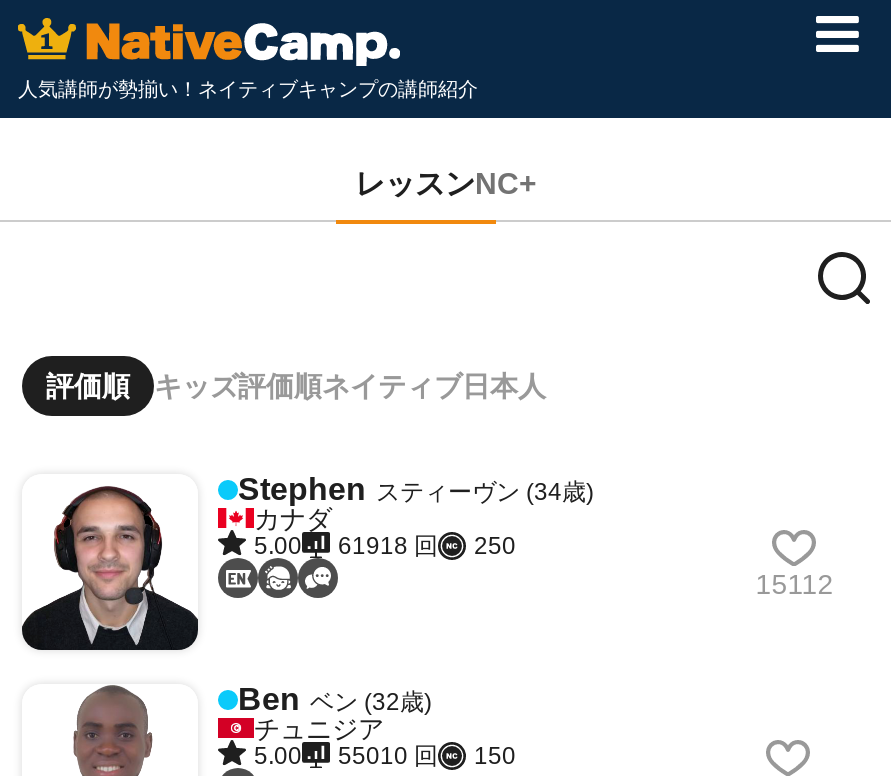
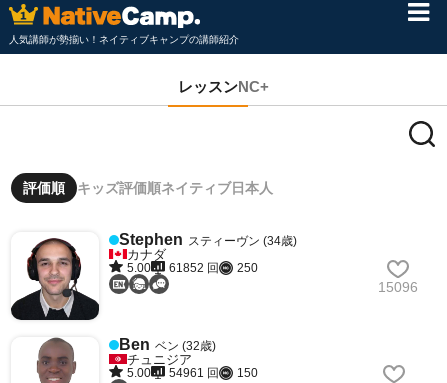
[254,532,516,560] 5.00 61918 回 250 -> [127,261,258,275] 5.00 61852 回 250
[756,569,834,601] 15112 -> [378,279,418,295] 15096
[254,742,516,770] 5.00 55010 回 150 -> [127,366,258,380] 5.00 54961 回 150

